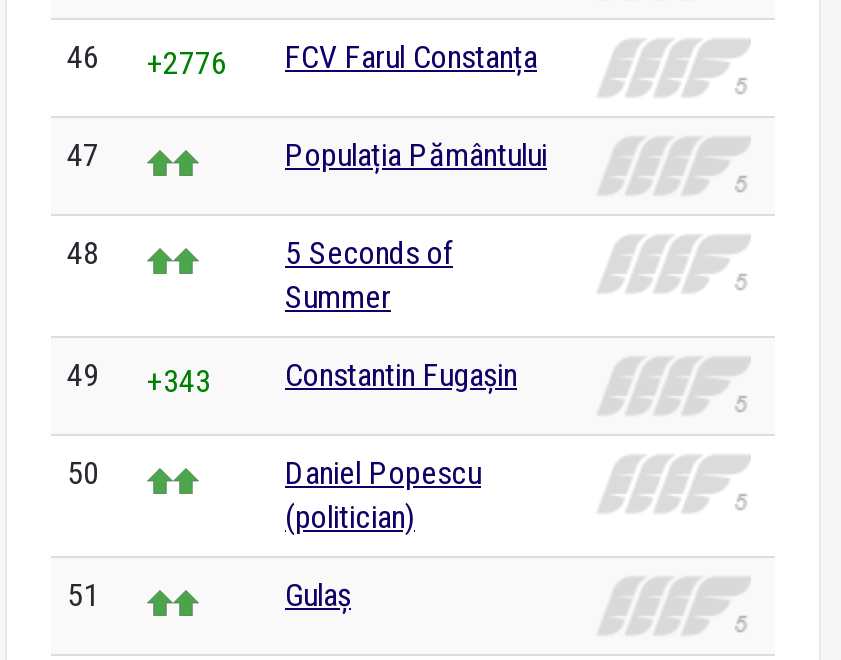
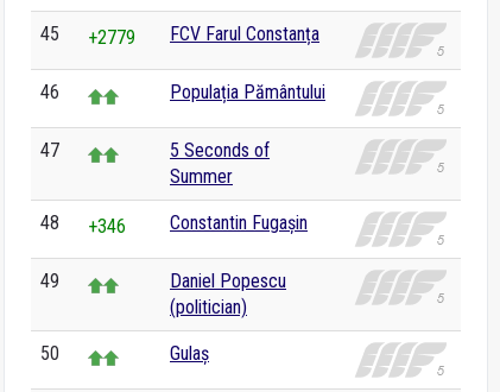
[67,38,99,76] 46 -> [40,23,59,45] 45
[147,44,227,82] +2776 -> [88,26,135,49] +2779
[67,136,99,174] 47 -> [40,81,59,103] 46
[67,234,99,272] 48 -> [40,139,59,162] 47
[67,356,99,394] 49 -> [40,211,59,234] 48
[147,362,211,400] +343 -> [88,215,126,238] +346
[67,454,99,492] 50 -> [40,270,59,292] 49
[67,576,99,614] 51 -> [40,342,59,365] 50

